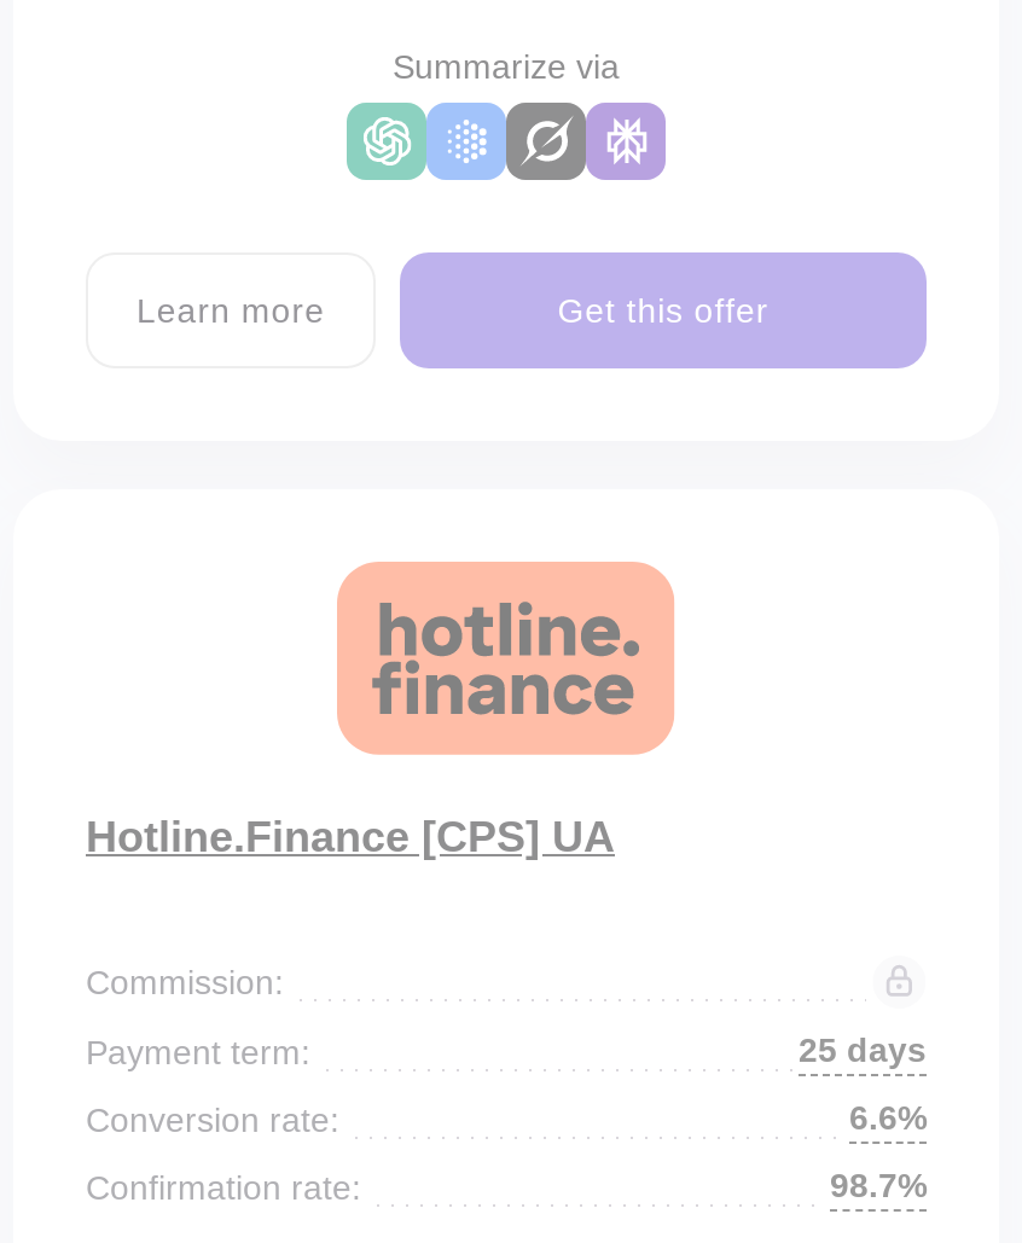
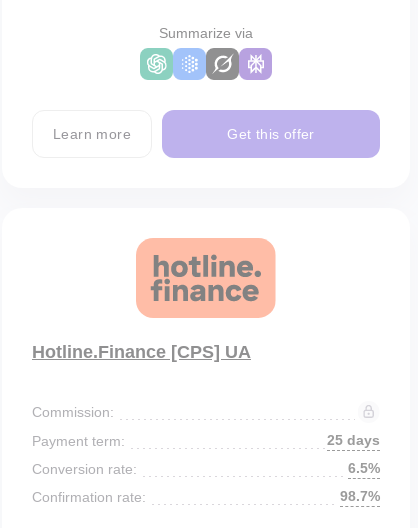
[849,1098,927,1137] 6.6% -> [348,460,380,476] 6.5%

